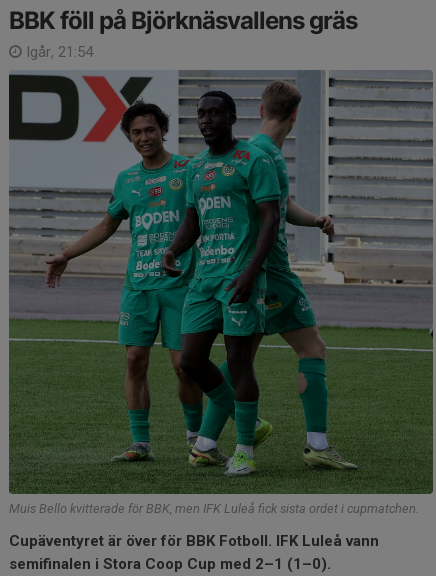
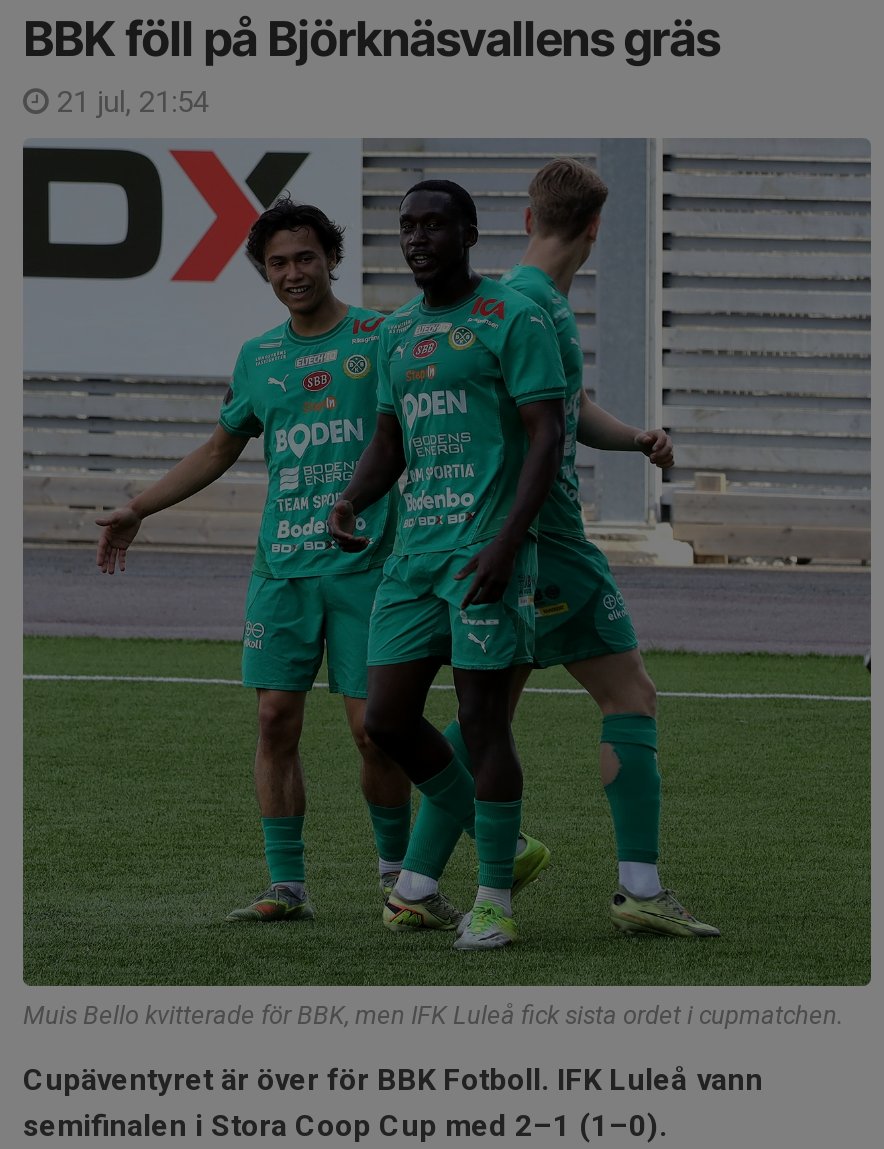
[22,43,93,61] Igår, 21:54 -> [49,83,209,119] 21 jul, 21:54

